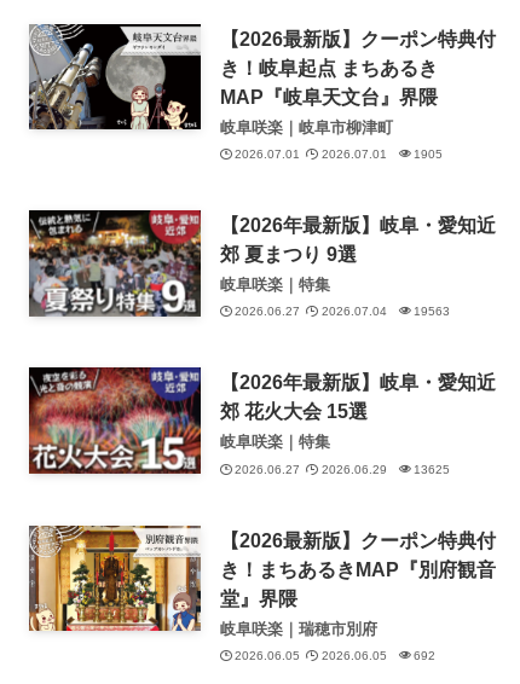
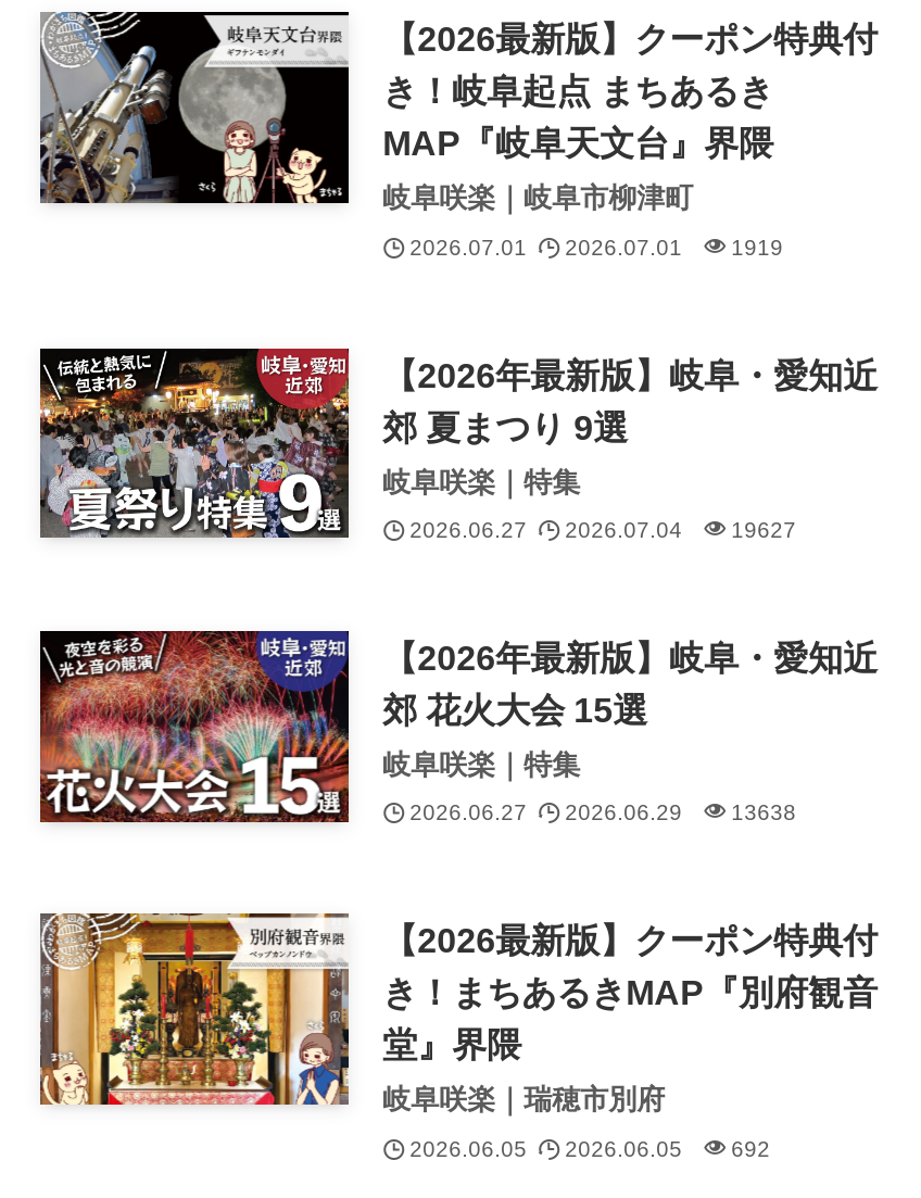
[414,147,443,161] 1905 -> [731,235,783,258] 1919
[414,305,450,318] 19563 -> [731,518,796,542] 19627
[414,462,450,476] 13625 -> [731,801,796,825] 13638

